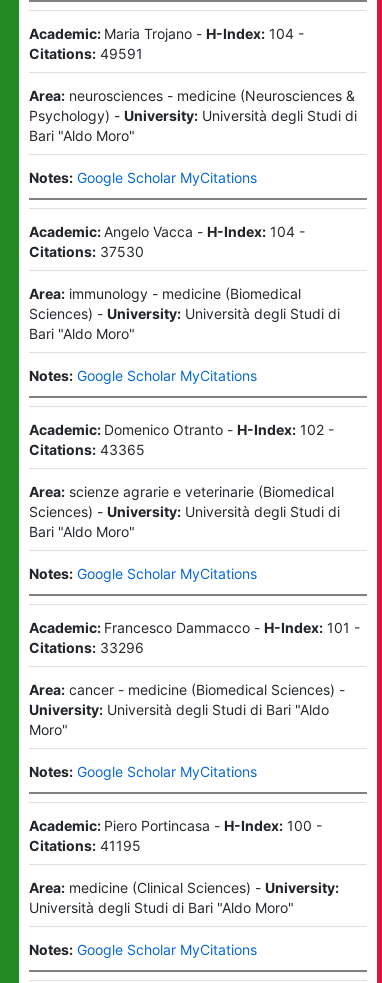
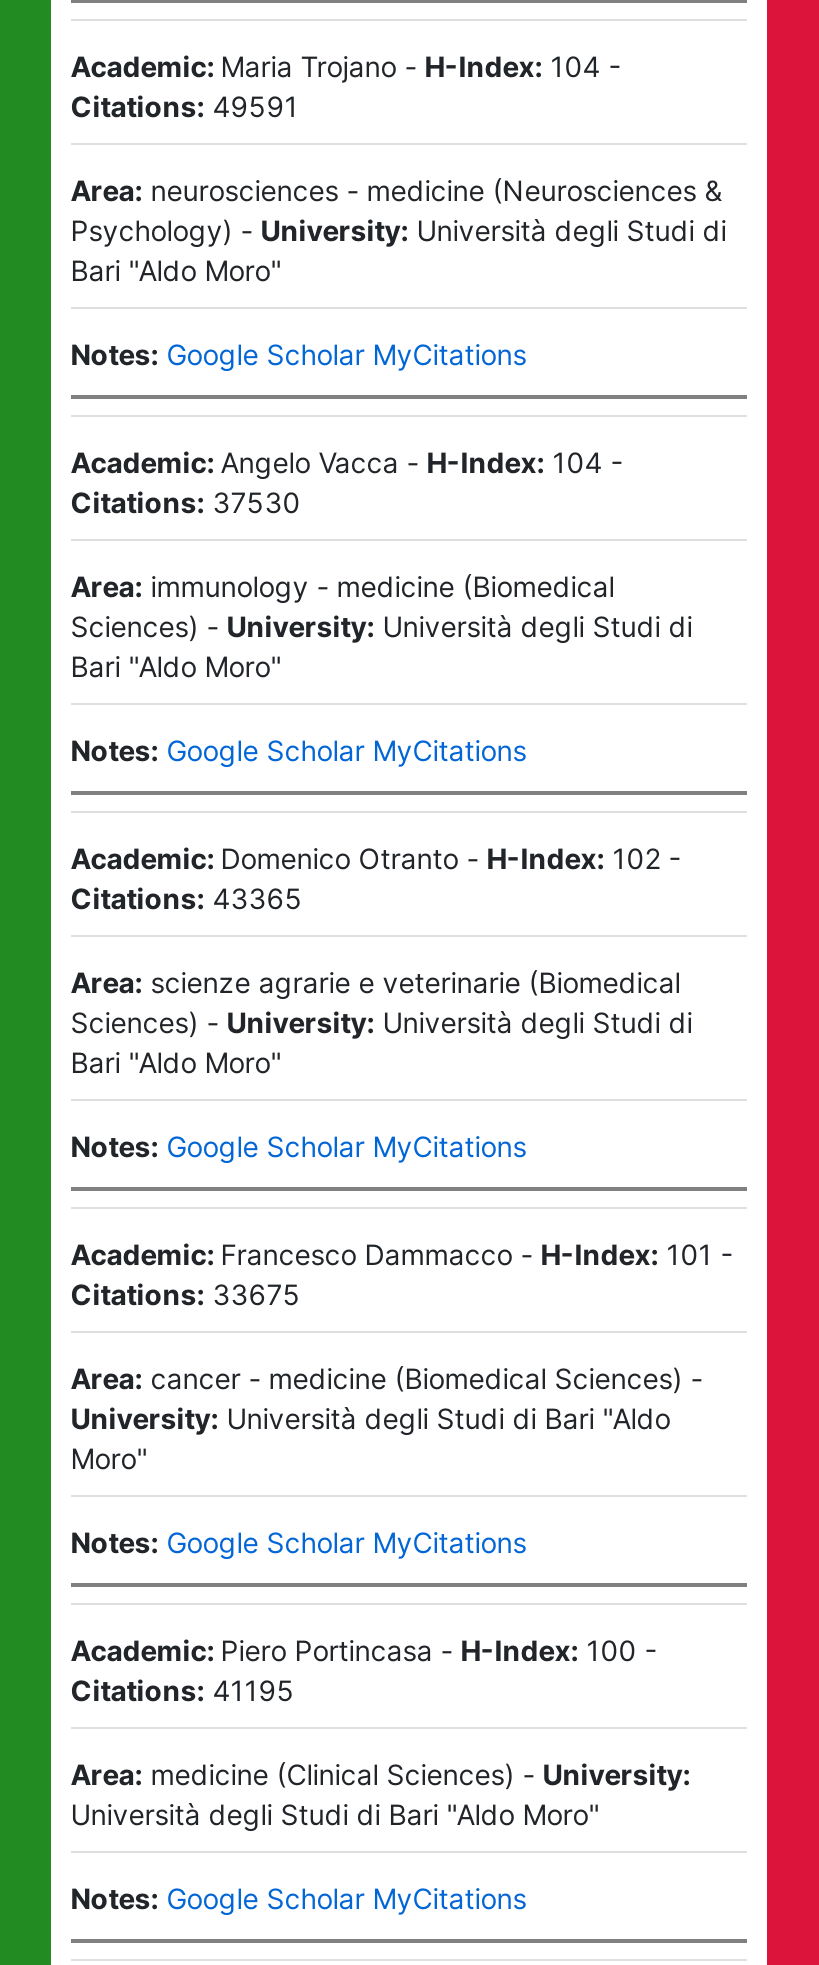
[29,639,144,656] Citations: 33296 -> [71,1277,301,1311] Citations: 33675

